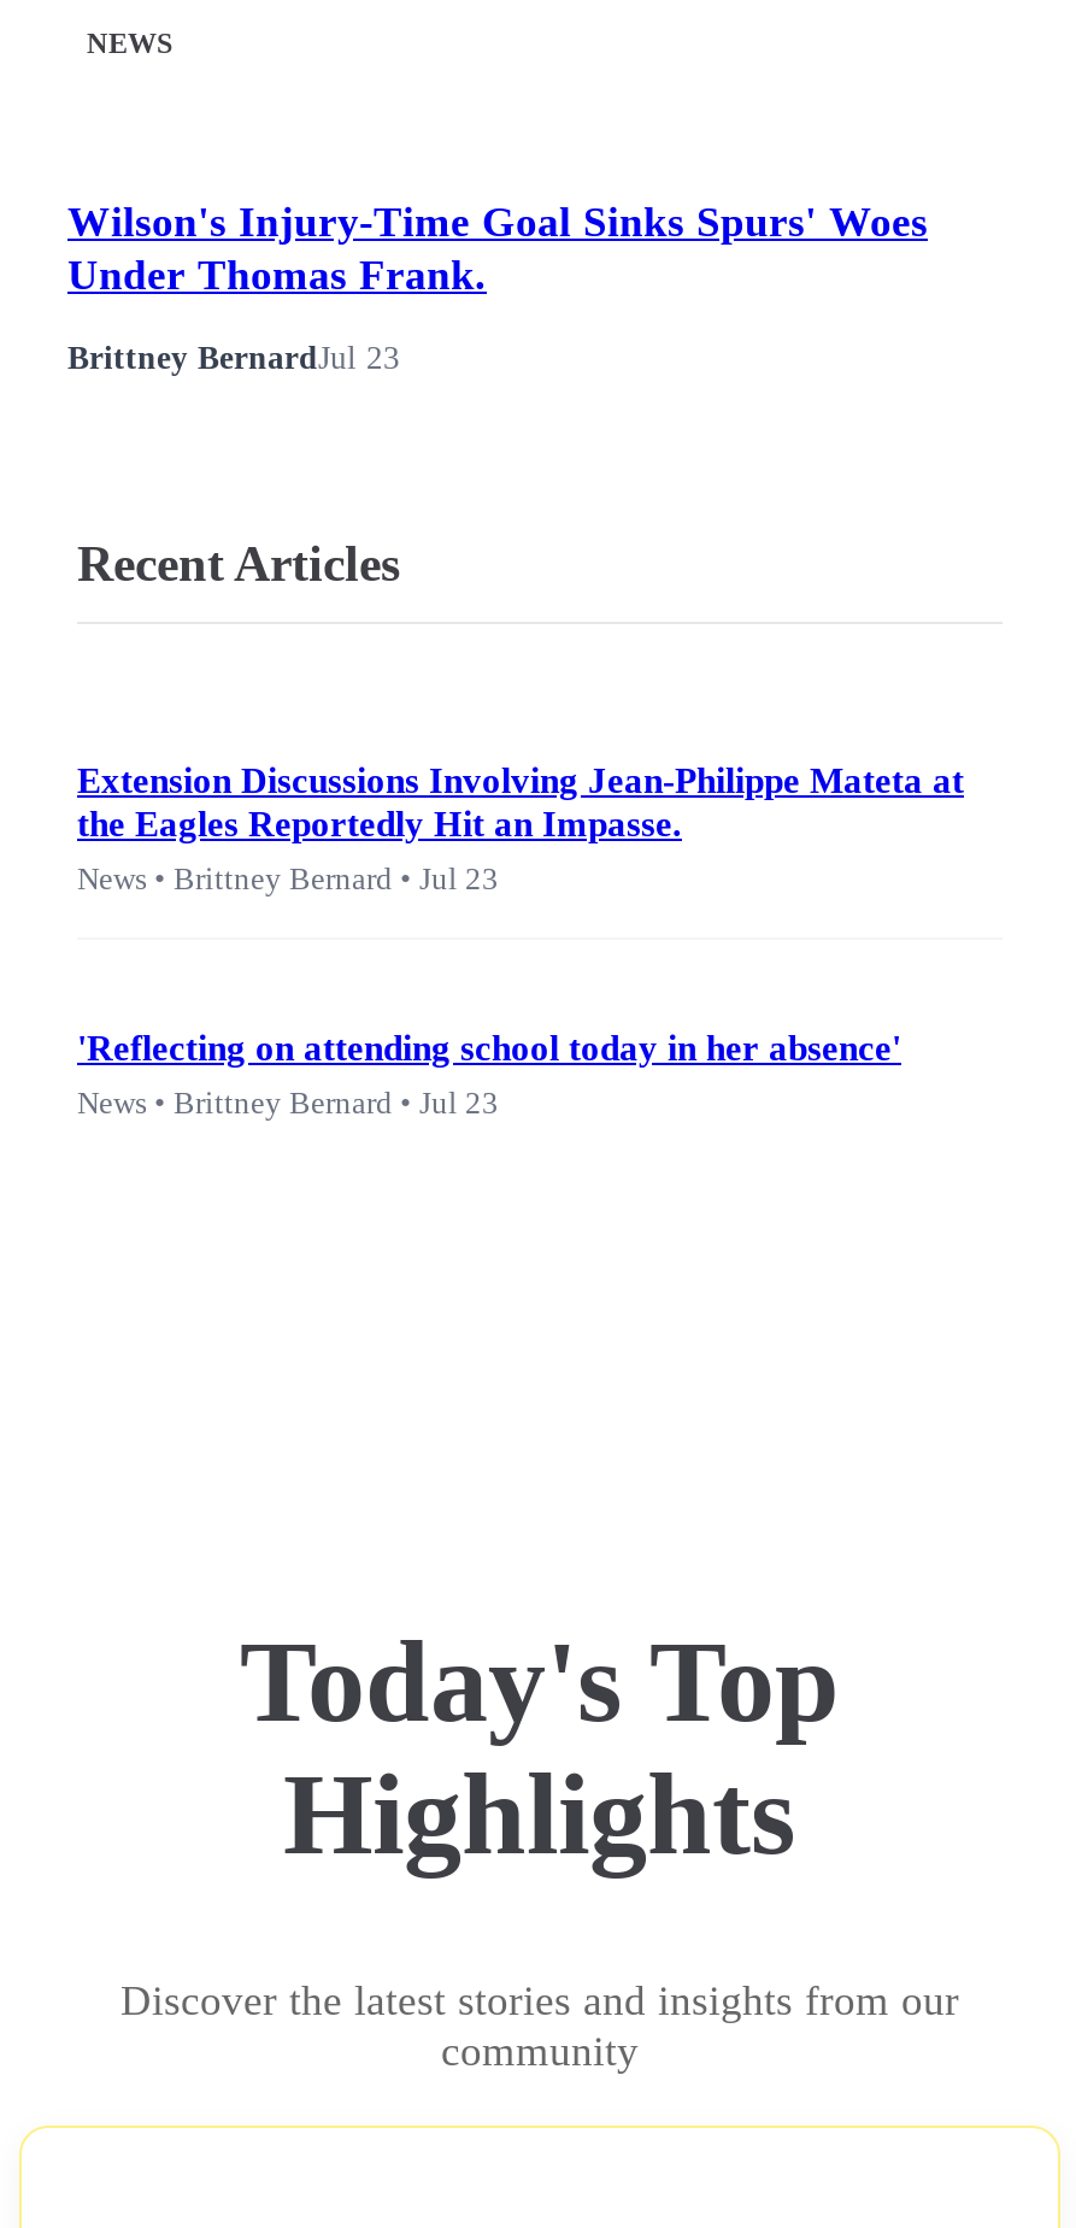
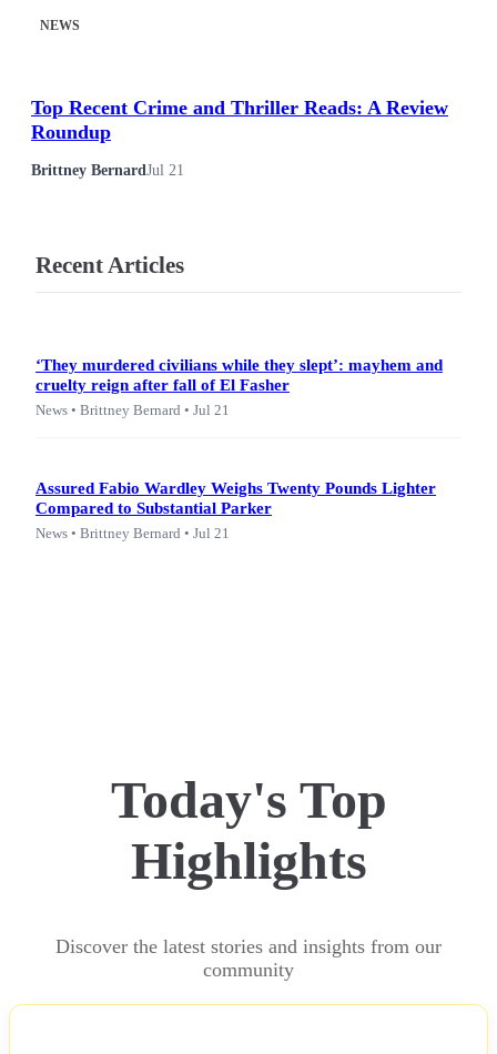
[67,197,928,298] Wilson's Injury-Time Goal Sinks Spurs' Woes | Under Thomas Frank. -> [31,96,448,143] Top Recent Crime and Thriller Reads: A Review | Roundup
[67,339,400,375] Brittney BernardJul 23 -> [31,162,184,178] Brittney BernardJul 21
[77,759,964,843] Extension Discussions Involving Jean-Philippe Mateta at | the Eagles Reportedly Hit an Impasse. -> [35,355,443,394] ‘They murdered civilians while they slept’: mayhem and | cruelty reign after fall of El Fasher
[77,862,499,896] News • Brittney Bernard • Jul 23 -> [35,403,230,418] News • Brittney Bernard • Jul 21
[77,1027,901,1068] 'Reflecting on attending school today in her absence' -> [35,478,436,517] Assured Fabio Wardley Weighs Twenty Pounds Lighter | Compared to Substantial Parker
[77,1087,499,1121] News • Brittney Bernard • Jul 23 -> [35,526,230,541] News • Brittney Bernard • Jul 21

